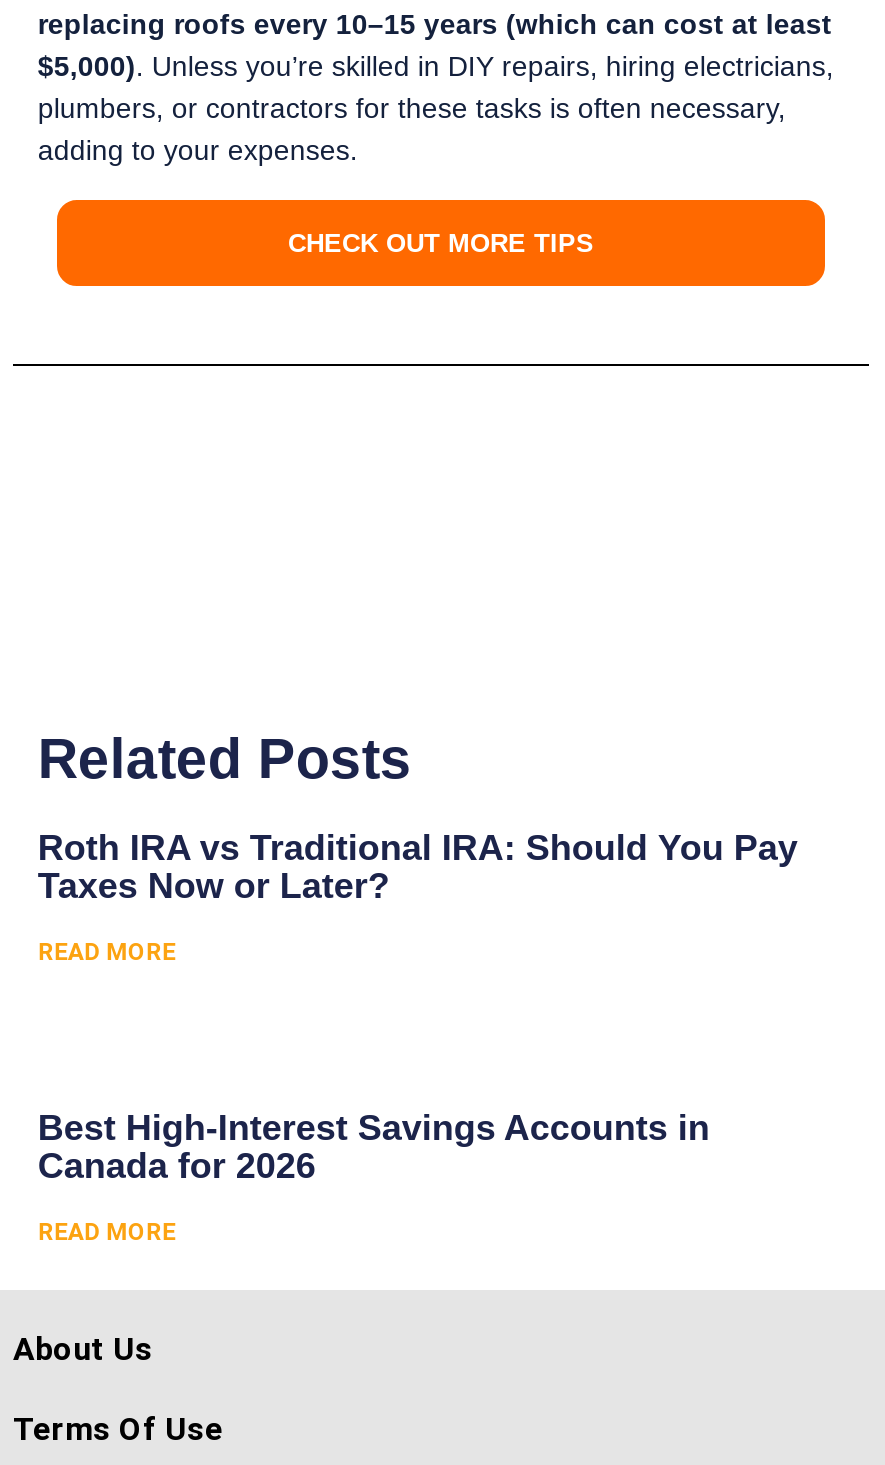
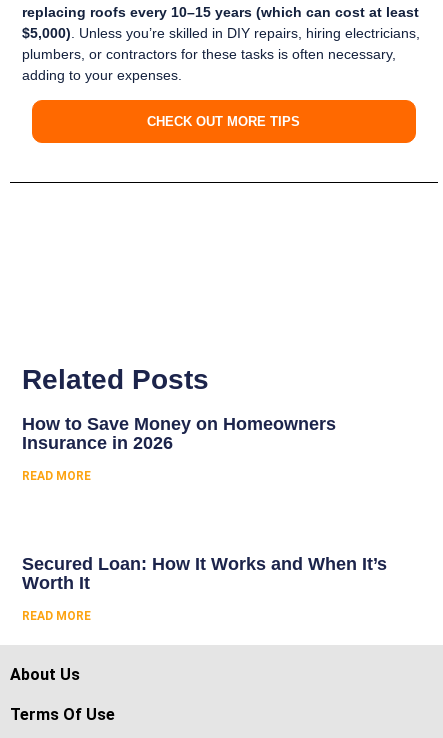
[38,828,798,906] Roth IRA vs Traditional IRA: Should You Pay | Taxes Now or Later? -> [22,414,336,453] How to Save Money on Homeowners | Insurance in 2026
[38,1108,710,1186] Best High-Interest Savings Accounts in | Canada for 2026 -> [22,554,387,593] Secured Loan: How It Works and When It’s | Worth It

